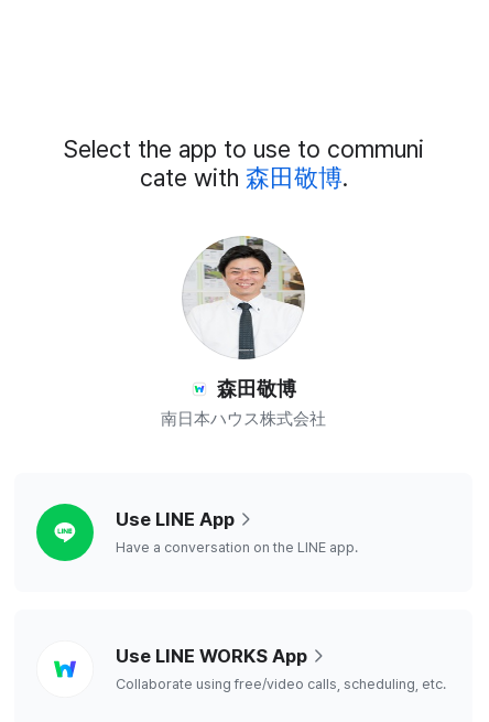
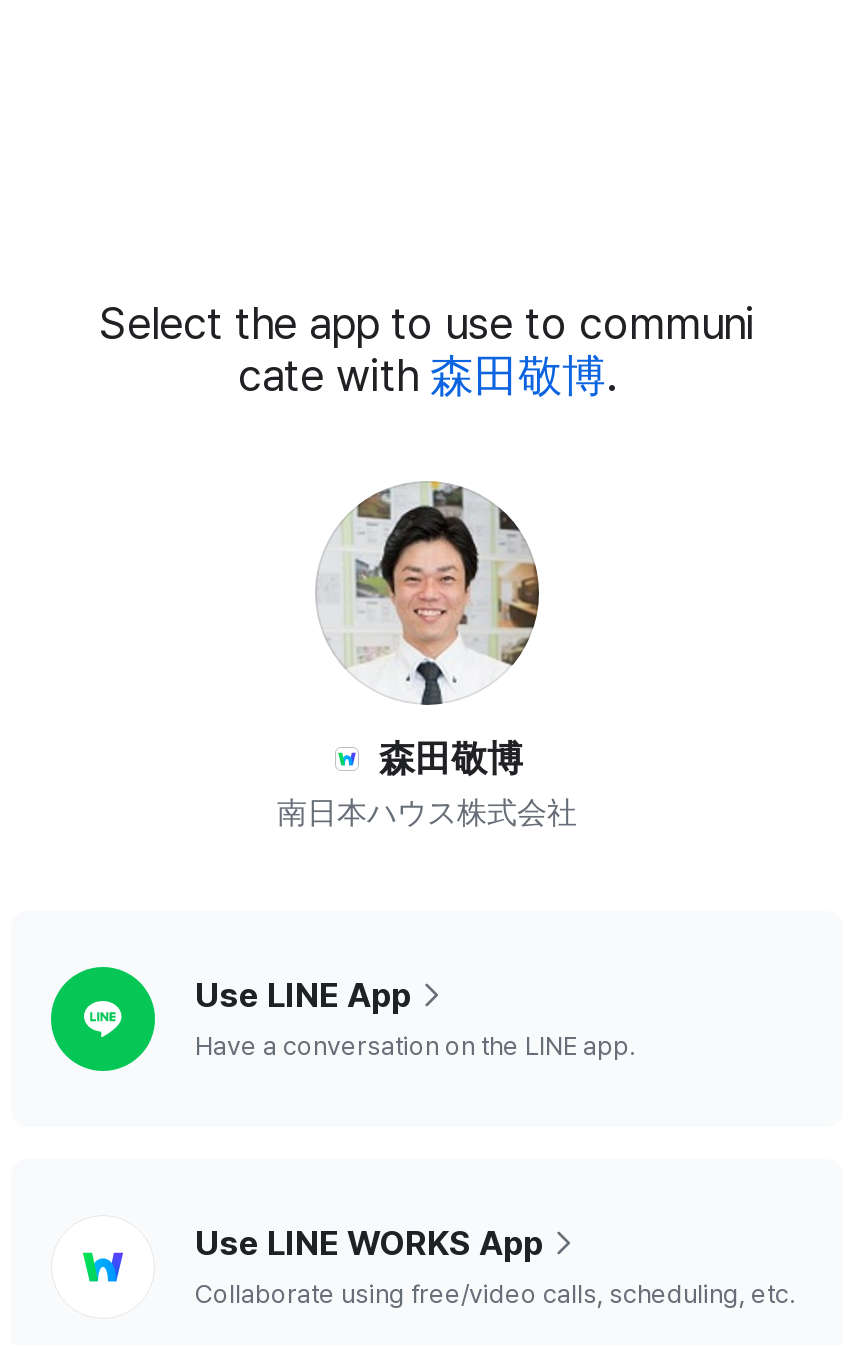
[197,240,305,359] [image] -> [341,491,539,703] [image]

